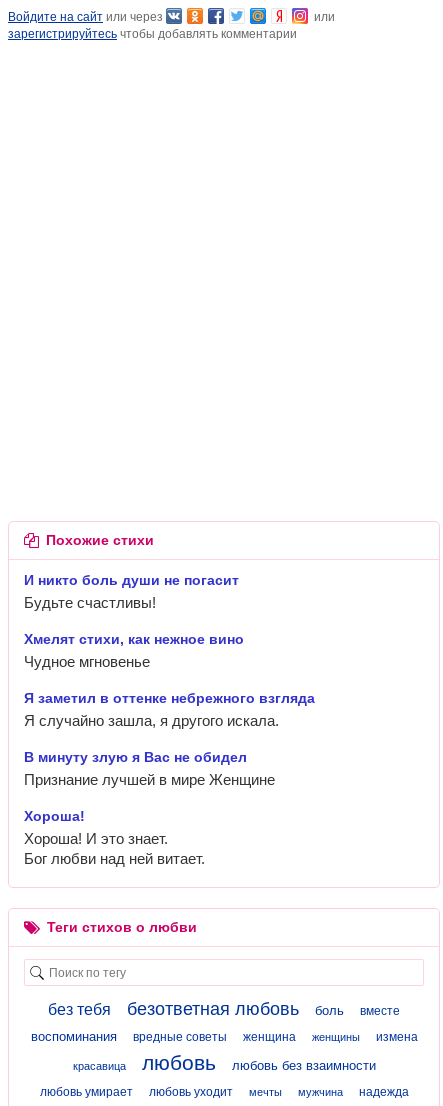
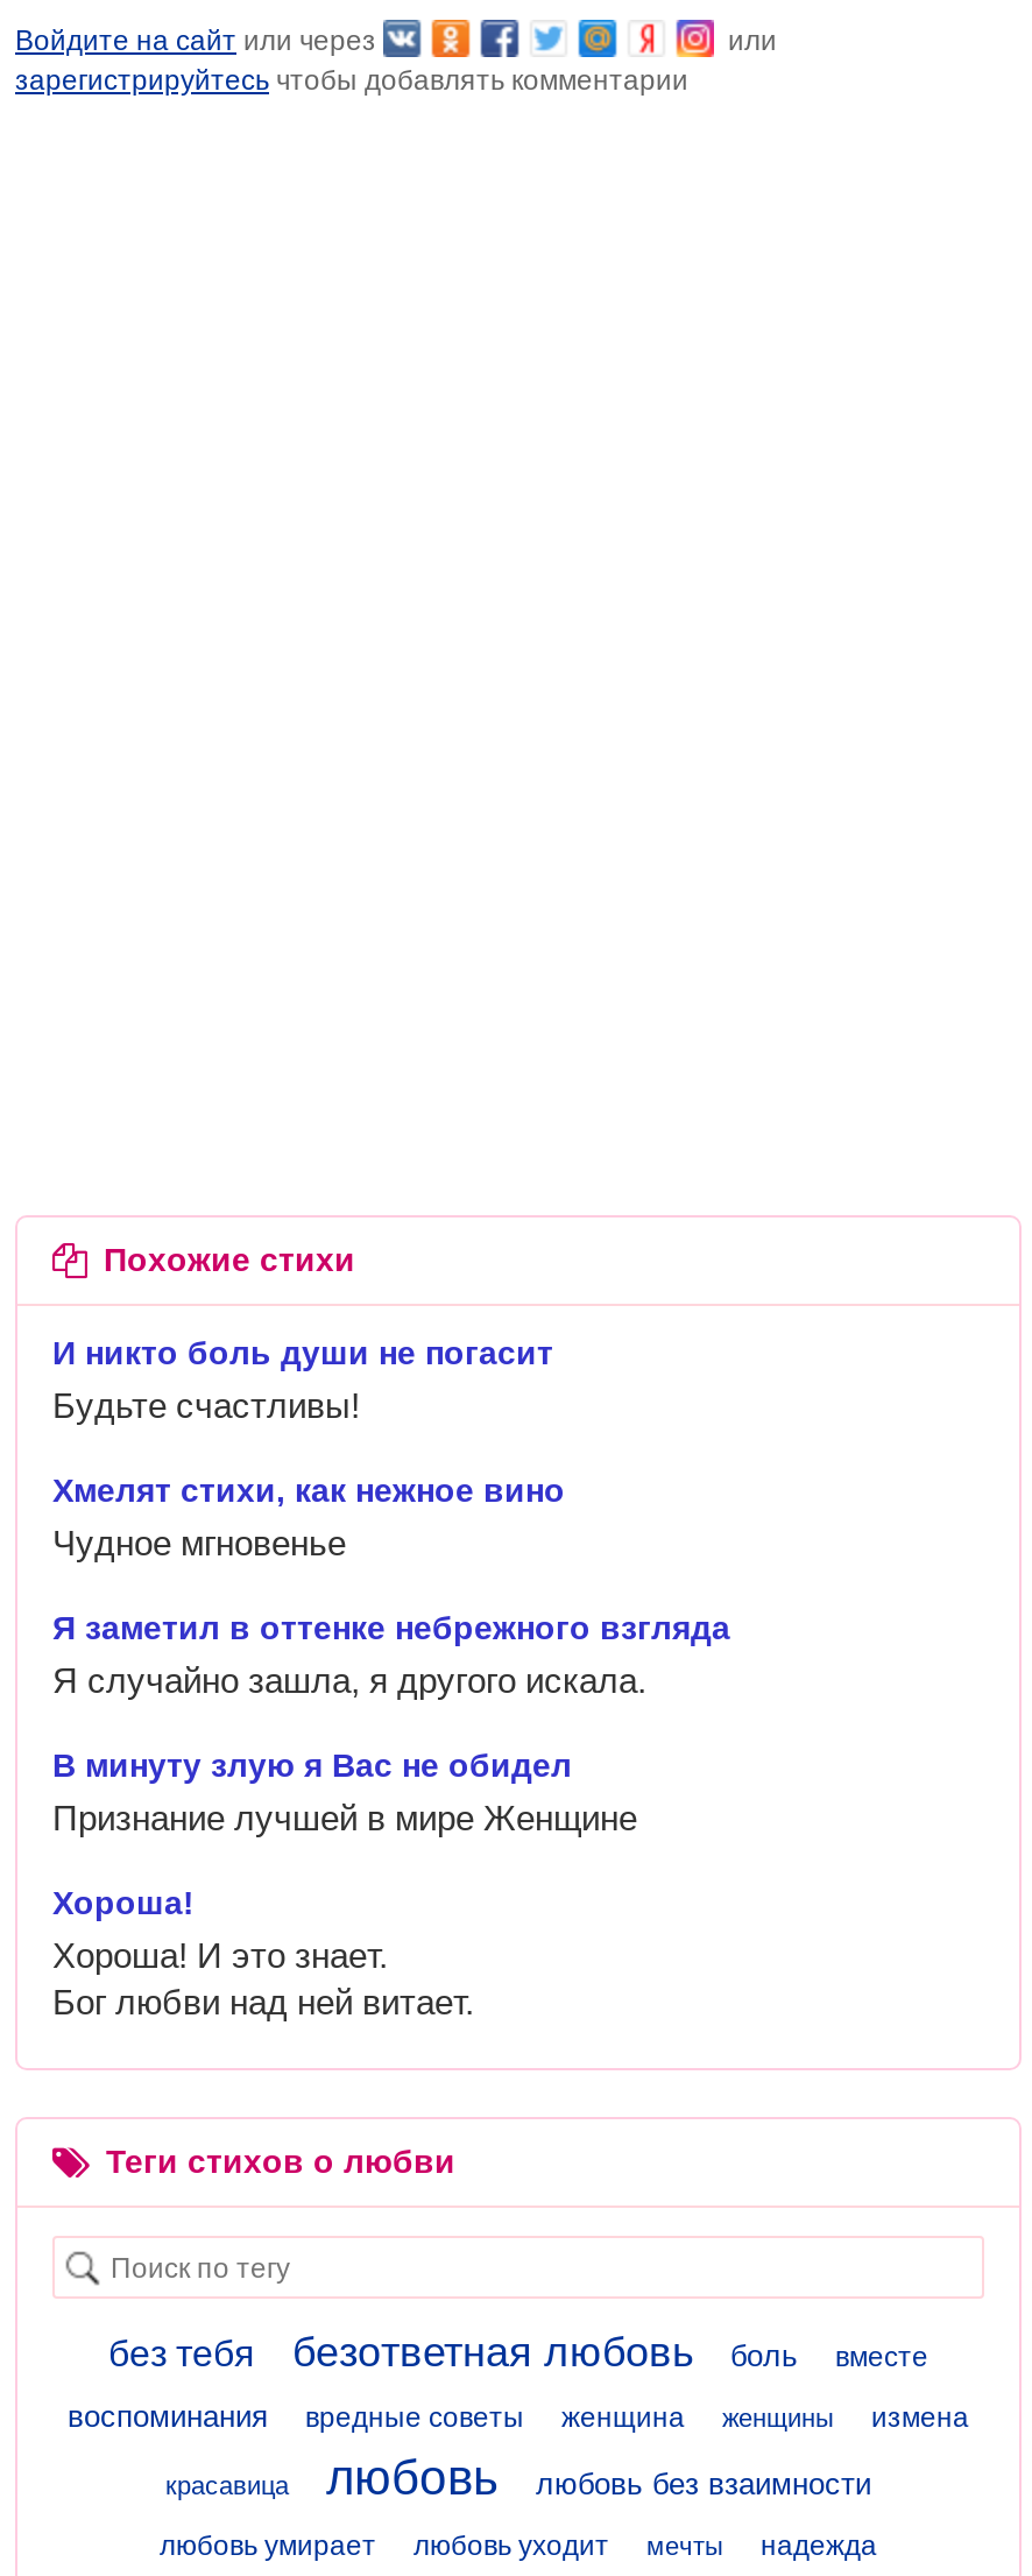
[297,1086,342,1098] мужчина -> none

